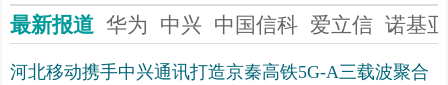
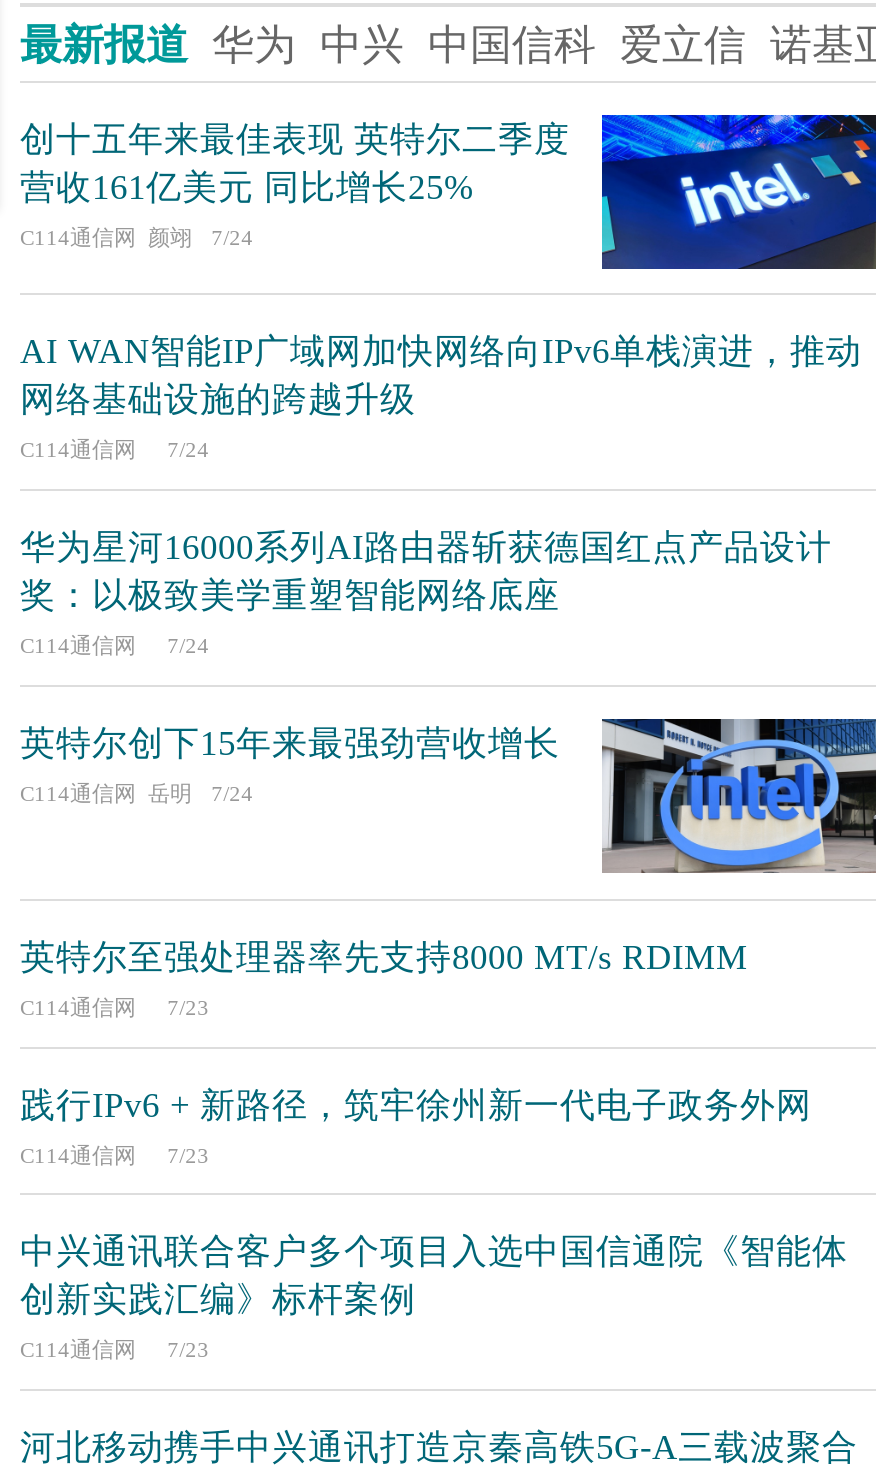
none -> [20,113,878,805] [image] | 创十五年来最佳表现 英特尔二季度 | 营收161亿美元 同比增长25% | C114通信网 颜翊 | 7/24 | AI WAN智能IP广域网加快网络向IPv6单栈演进，推动 | 网络基础设施的跨越升级 | C114通信网 | 7/24 | 华为星河16000系列AI路由器斩获德国红点产品设计 | 奖：以极致美学重塑智能网络底座 | C114通信网 | 7/24 | 英特尔创下15年来最强劲营收增长 | C114通信网 岳明 | 7/24
none -> [20,717,878,1362] [image] | 英特尔至强处理器率先支持8000 MT/s RDIMM | C114通信网 | 7/23 | 践行IPv6 + 新路径，筑牢徐州新一代电子政务外网 | C114通信网 | 7/23 | 中兴通讯联合客户多个项目入选中国信通院《智能体 | 创新实践汇编》标杆案例 | C114通信网 | 7/23

